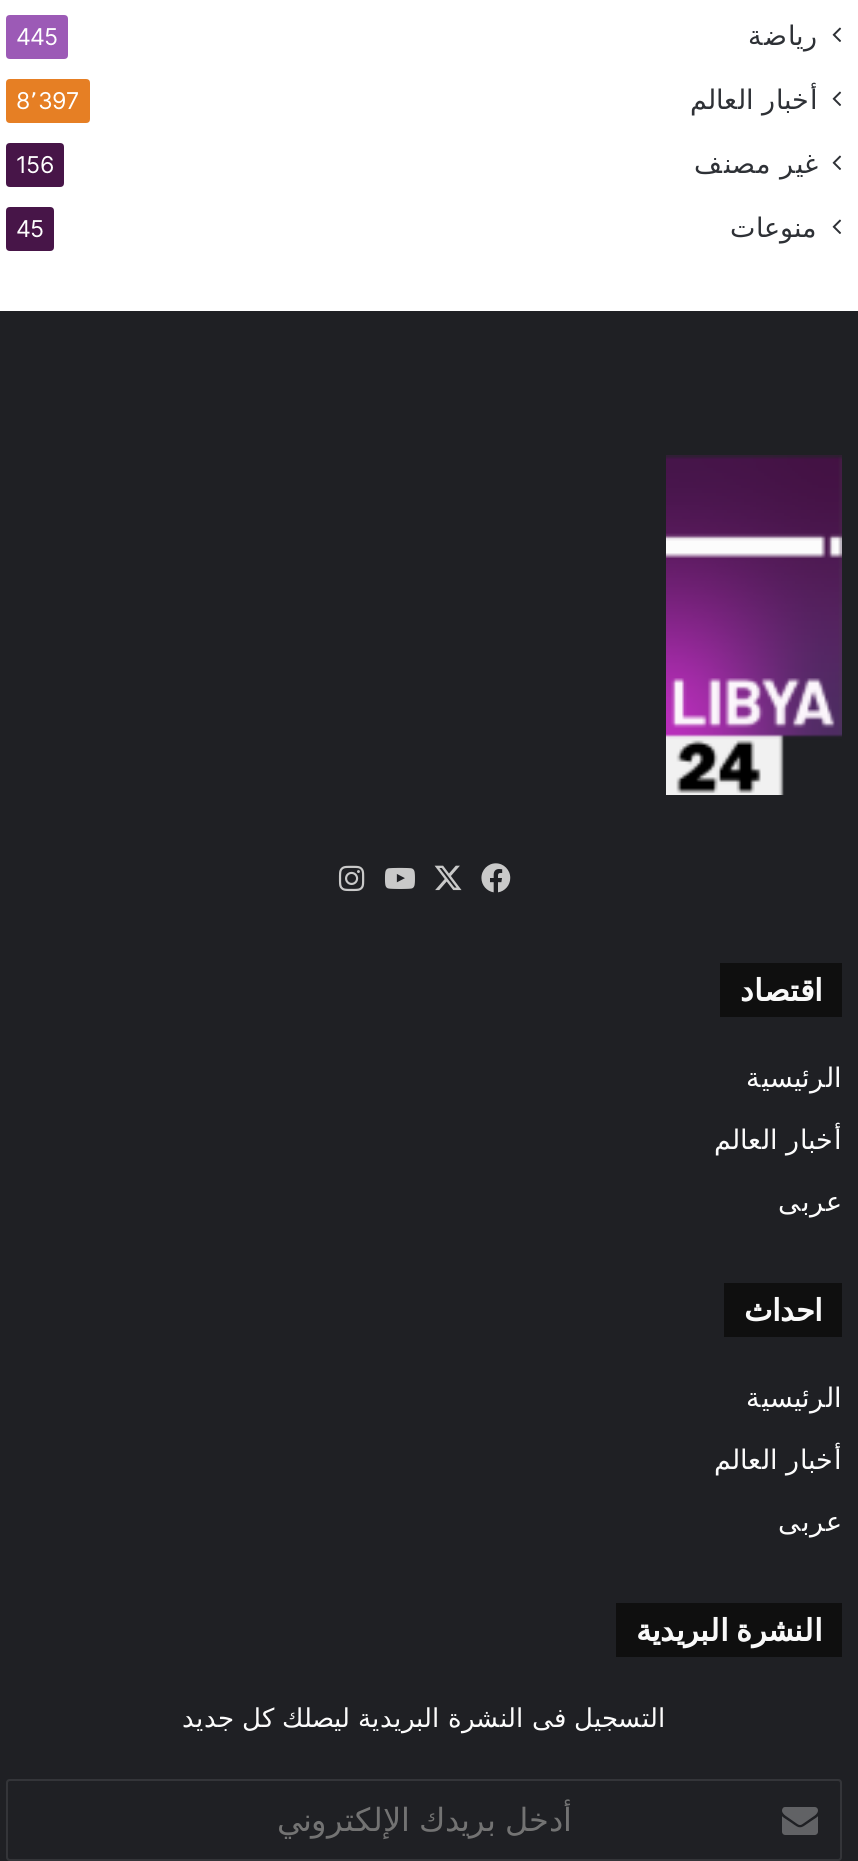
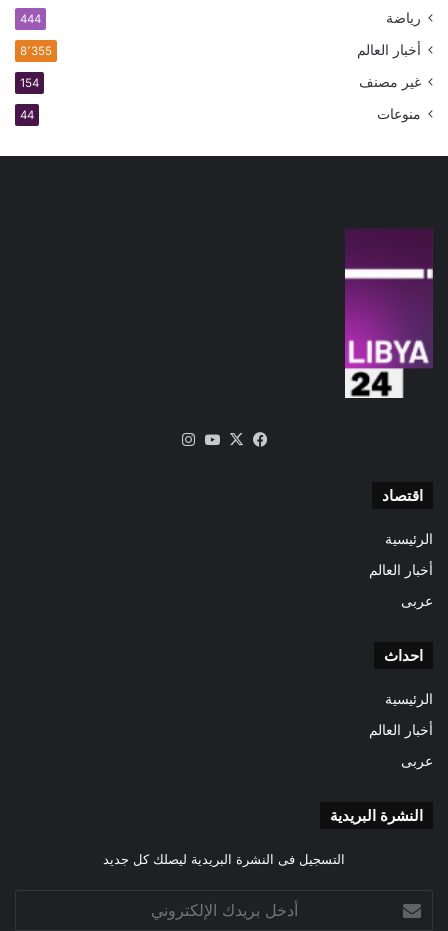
[16,23,58,51] 445 -> [20,12,41,26] 444
[16,87,80,115] 8٬397 -> [20,44,52,58] 8٬355
[16,151,54,179] 156 -> [20,76,39,90] 154
[16,215,44,243] 45 -> [20,108,34,122] 44

